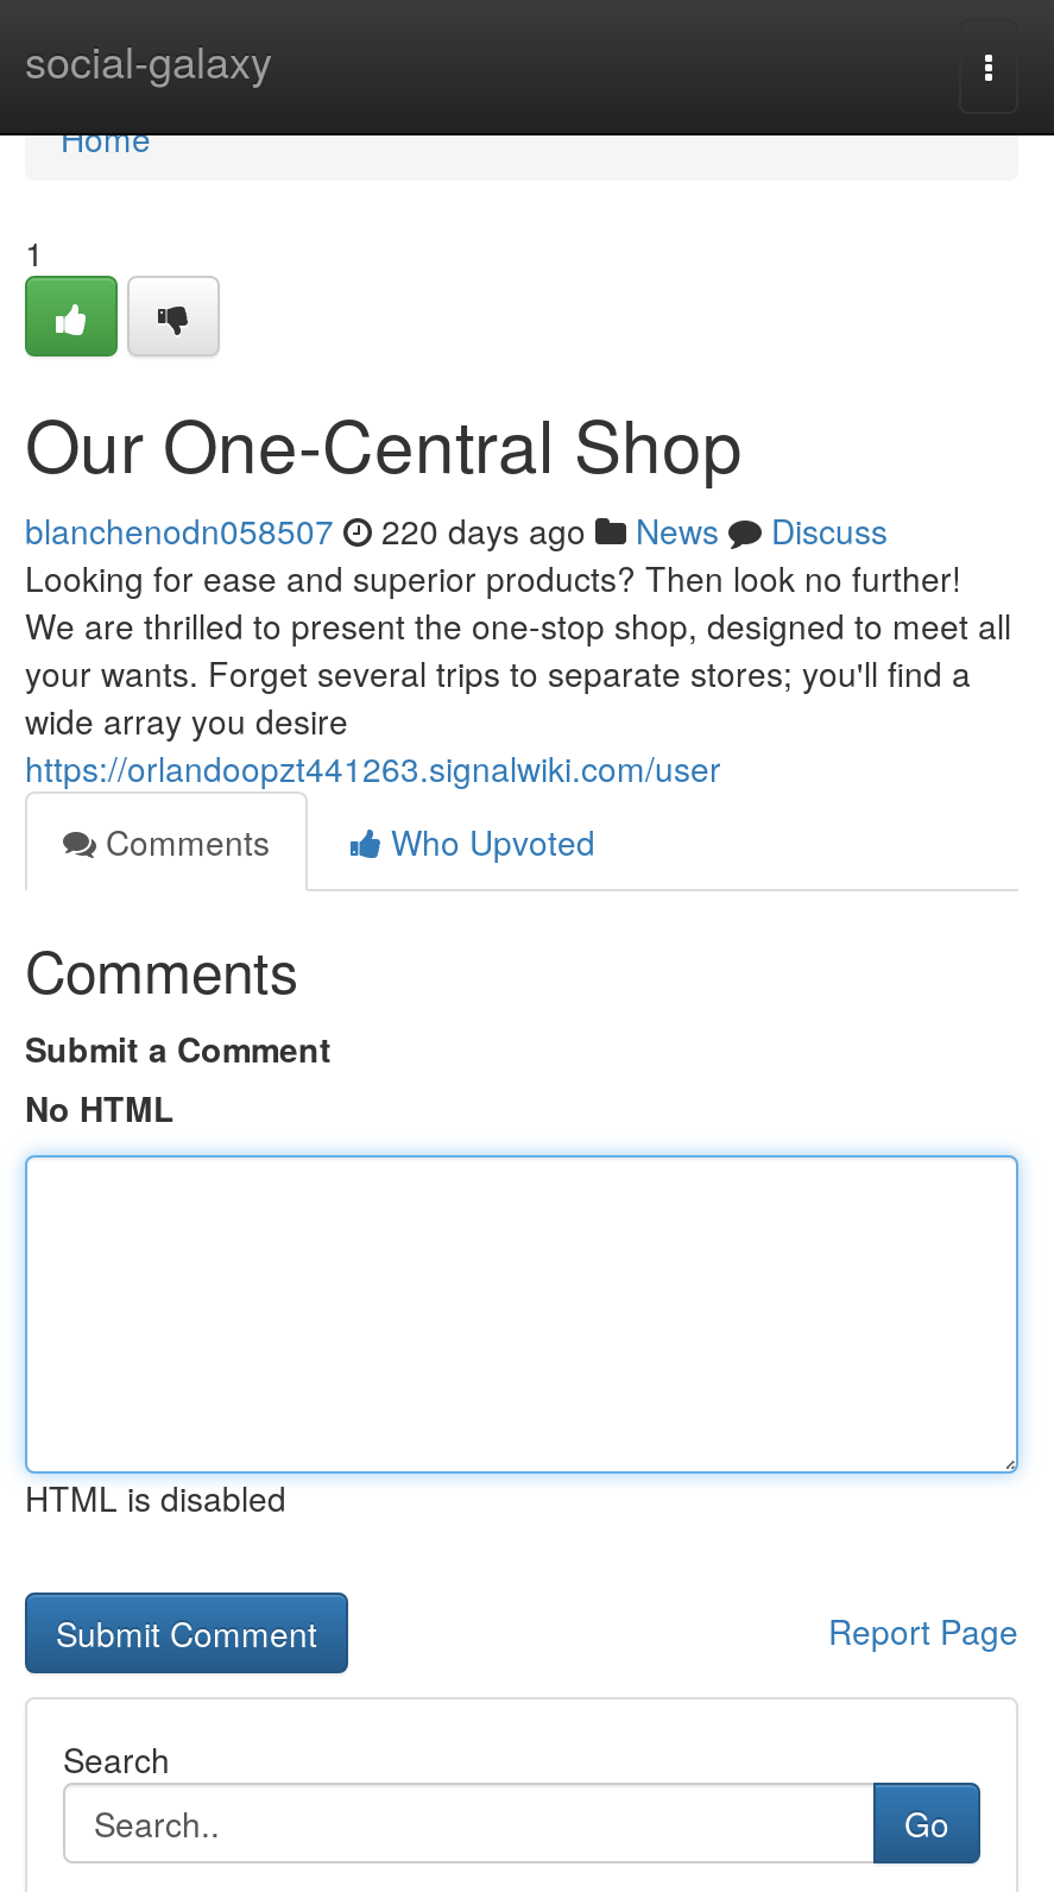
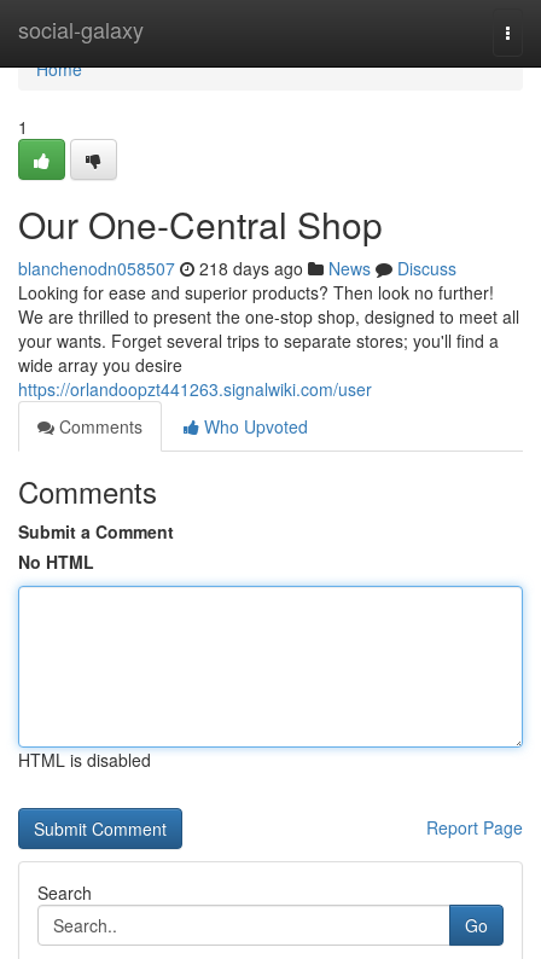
[25,506,888,554] blanchenodn058507 220 days ago News Discuss -> [18,256,456,280] blanchenodn058507 218 days ago News Discuss

